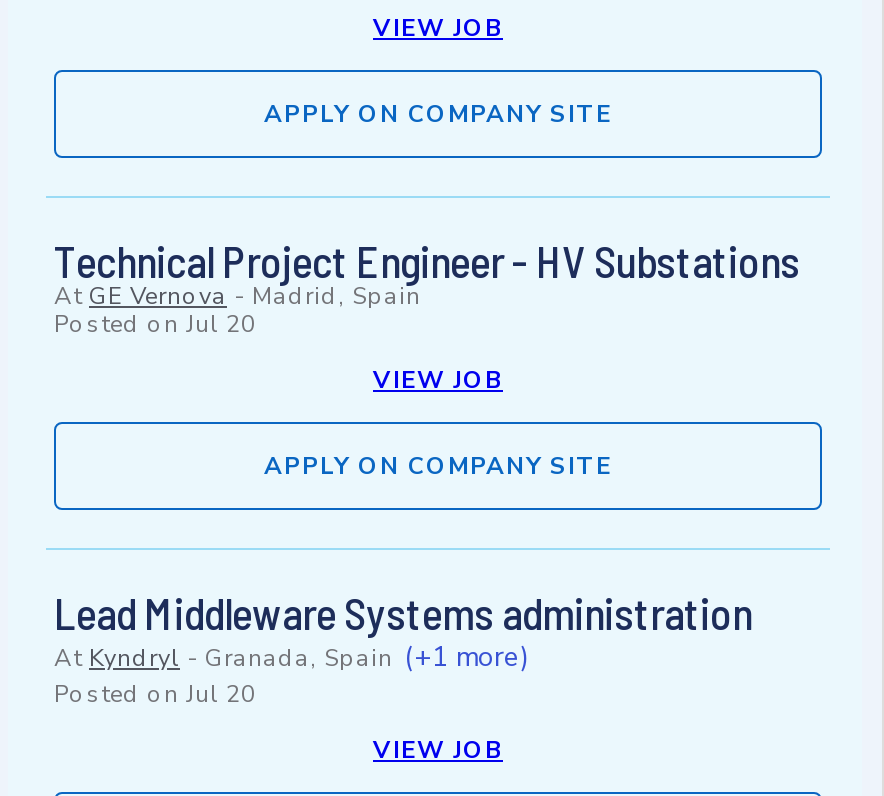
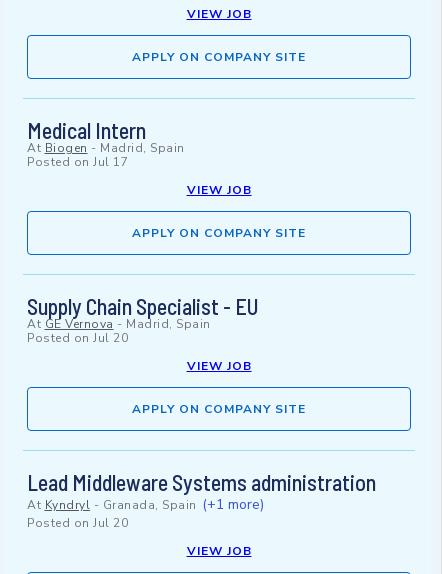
[54,235,800,287] Technical Project Engineer - HV Substations -> [27,117,306,319] Medical Intern | At Biogen - Madrid, Spain | Posted on Jul 17 | VIEW JOB | APPLY ON COMPANY SITE | Supply Chain Specialist - EU

